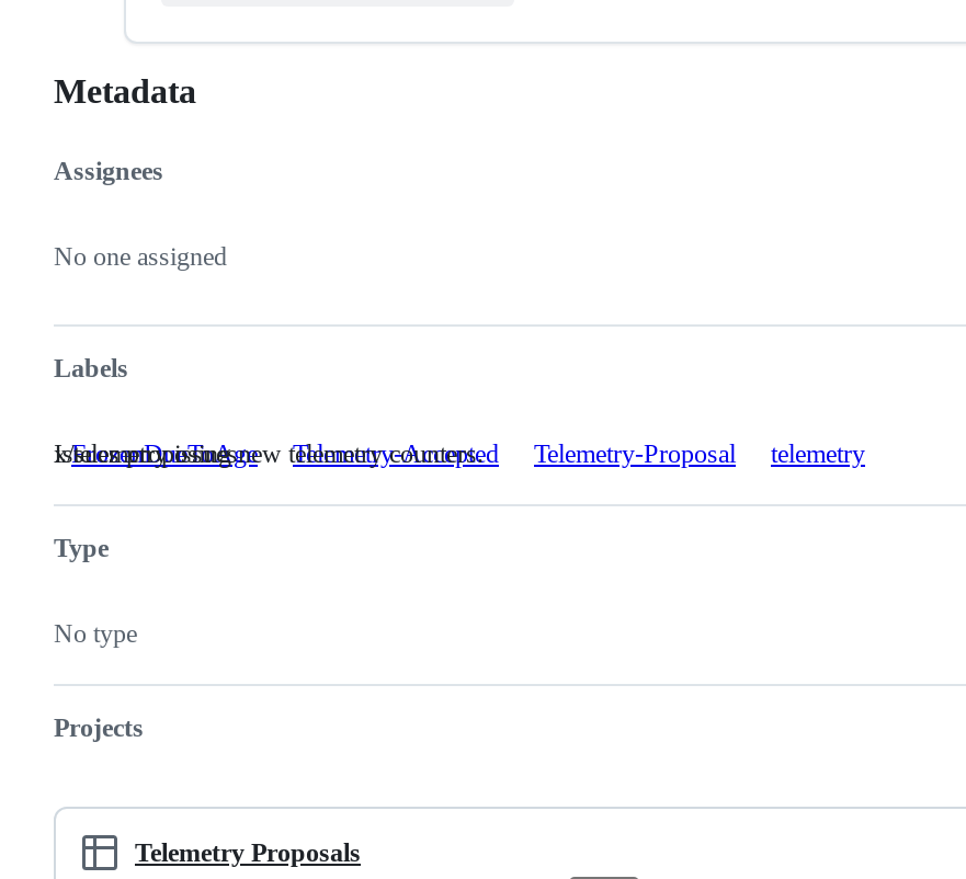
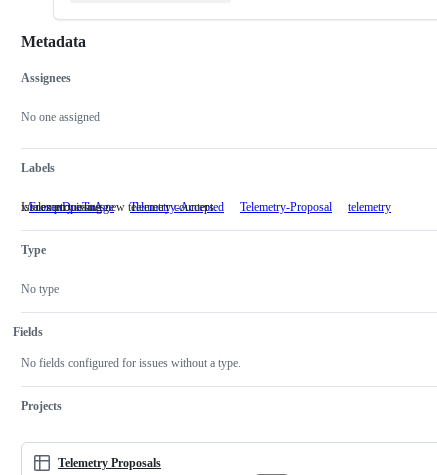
none -> [13,325,241,370] Fields | No fields configured for issues without a type.

